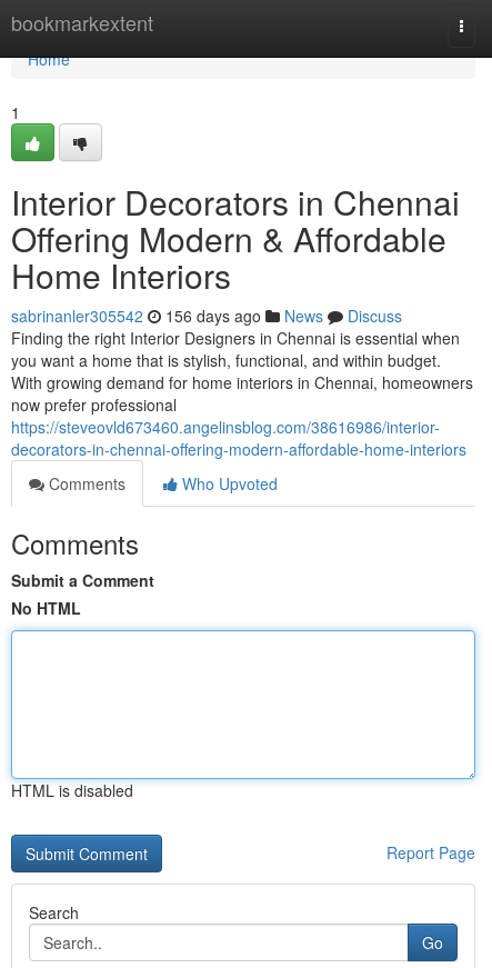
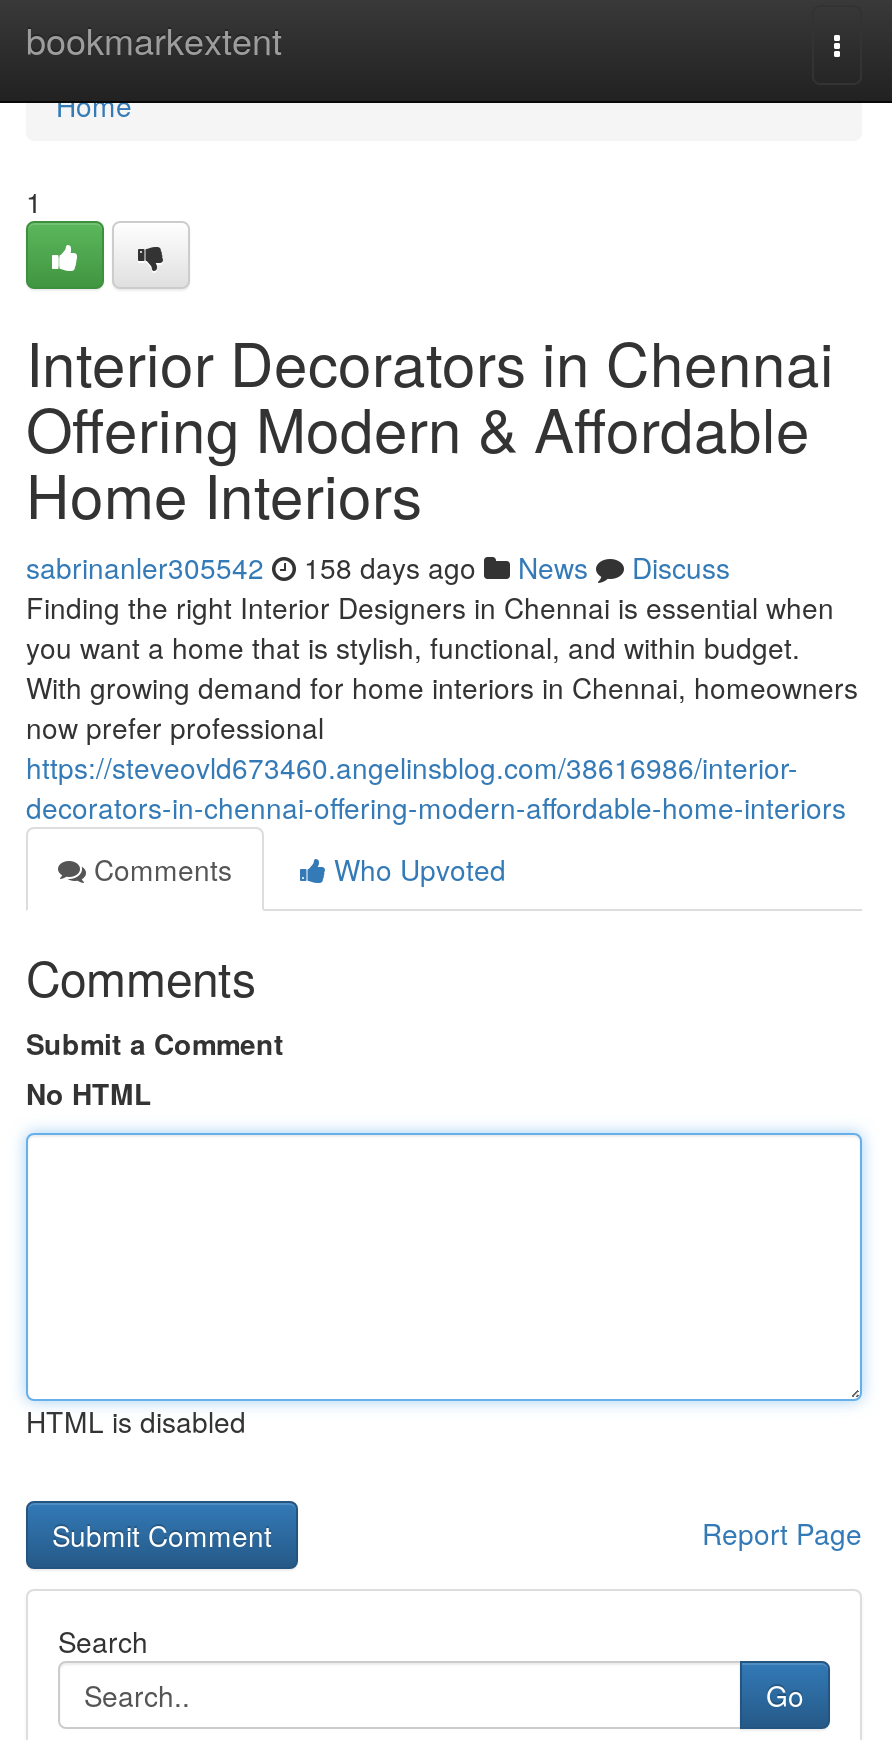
[11,305,402,327] sabrinanler305542 156 days ago News Discuss -> [26,547,730,587] sabrinanler305542 158 days ago News Discuss

